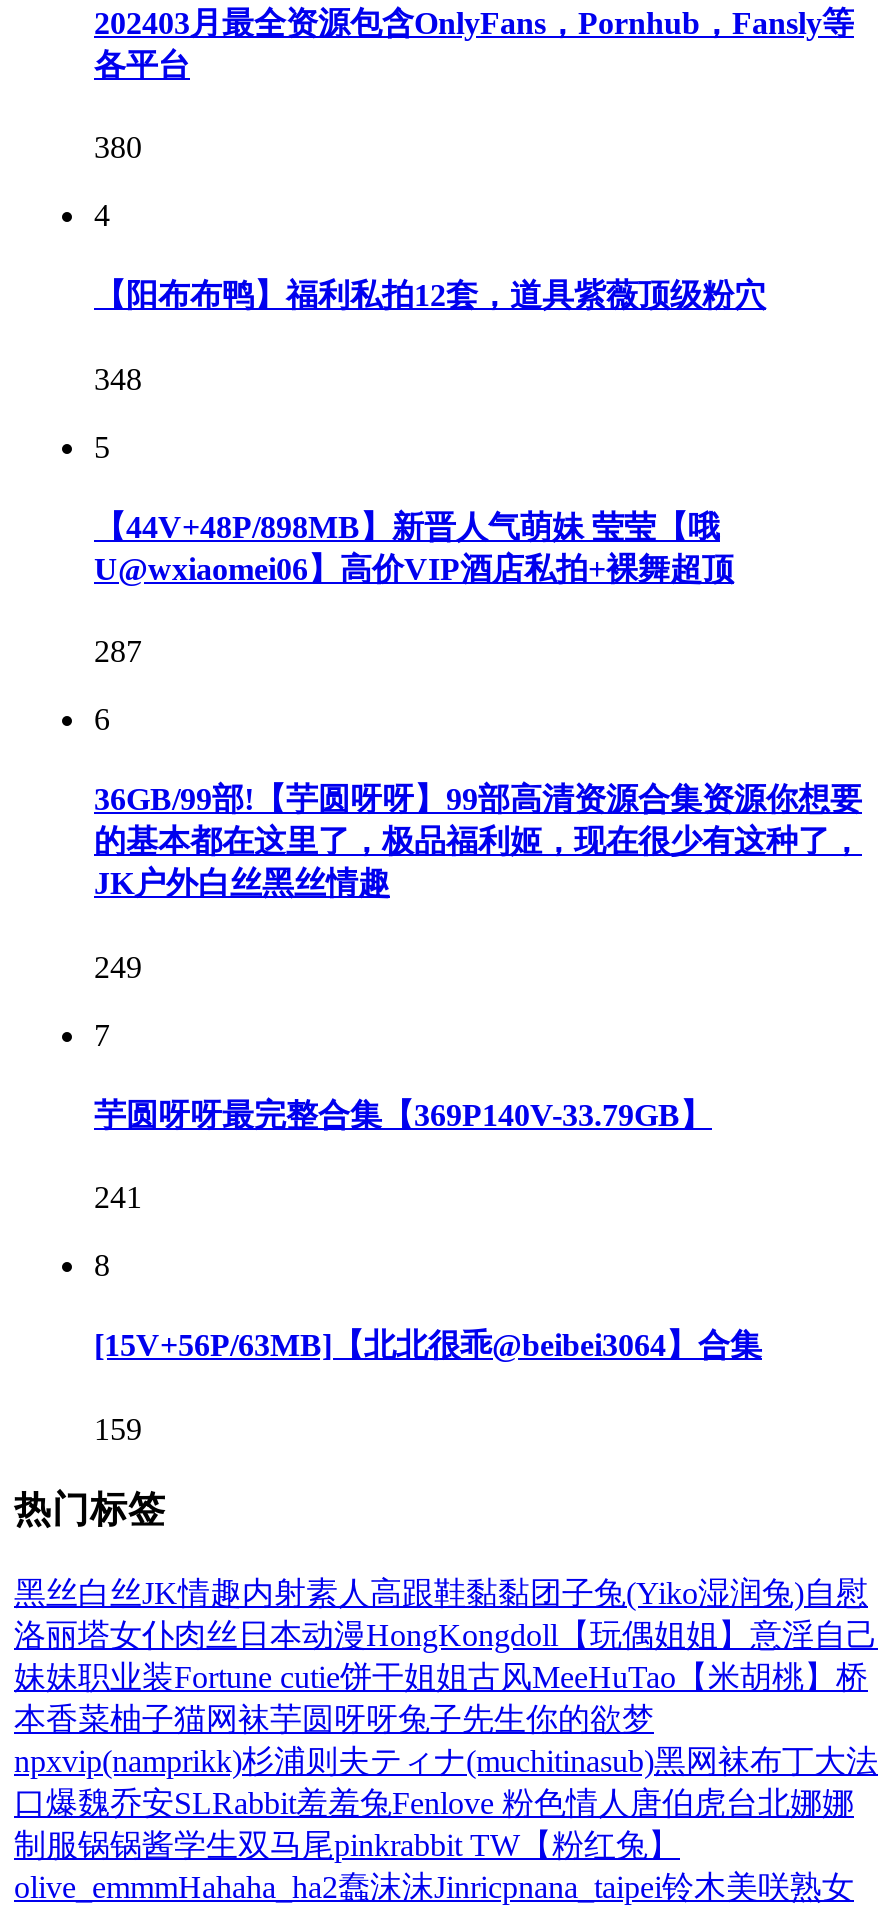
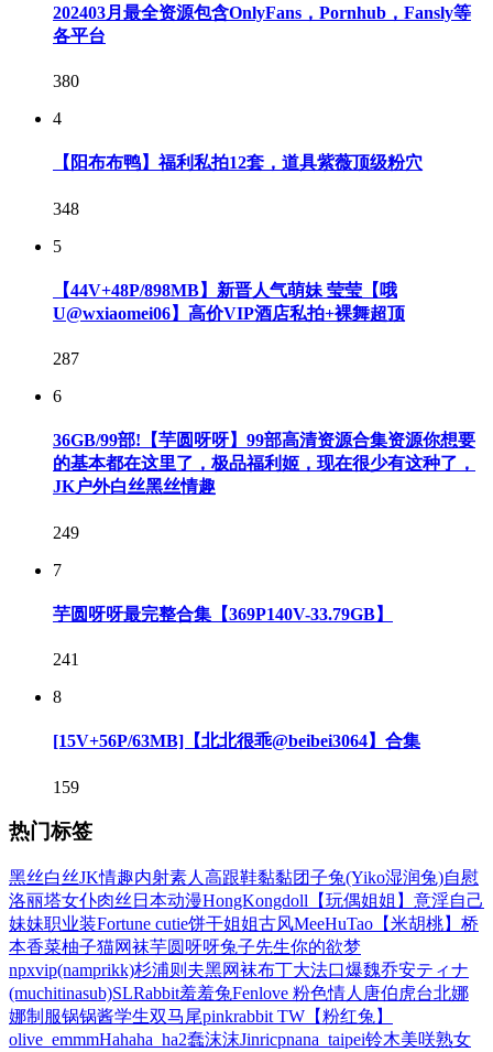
[14,1744,878,1862] npxvip(namprikk)杉浦则夫ティナ(muchitinasub)黑网袜布丁大法 | 口爆魏乔安SLRabbit羞羞兔Fenlove 粉色情人唐伯虎台北娜娜 | 制服锅锅酱学生双马尾pinkrabbit TW【粉红兔】 -> [9,961,469,1026] npxvip(namprikk)杉浦则夫黑网袜布丁大法口爆魏乔安ティナ | (muchitinasub)SLRabbit羞羞兔Fenlove 粉色情人唐伯虎台北娜 | 娜制服锅锅酱学生双马尾pinkrabbit TW【粉红兔】

